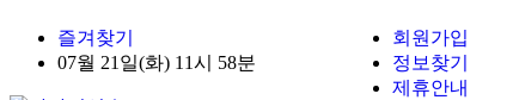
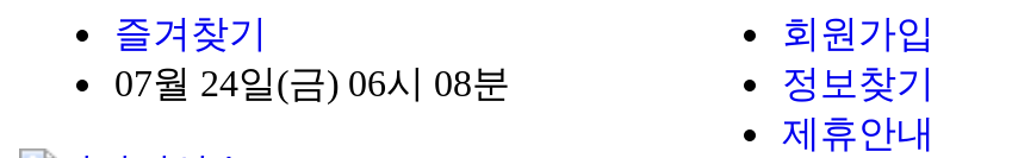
[57,52,256,73] 07월 21일(화) 11시 58분 -> [114,63,510,103] 07월 24일(금) 06시 08분

